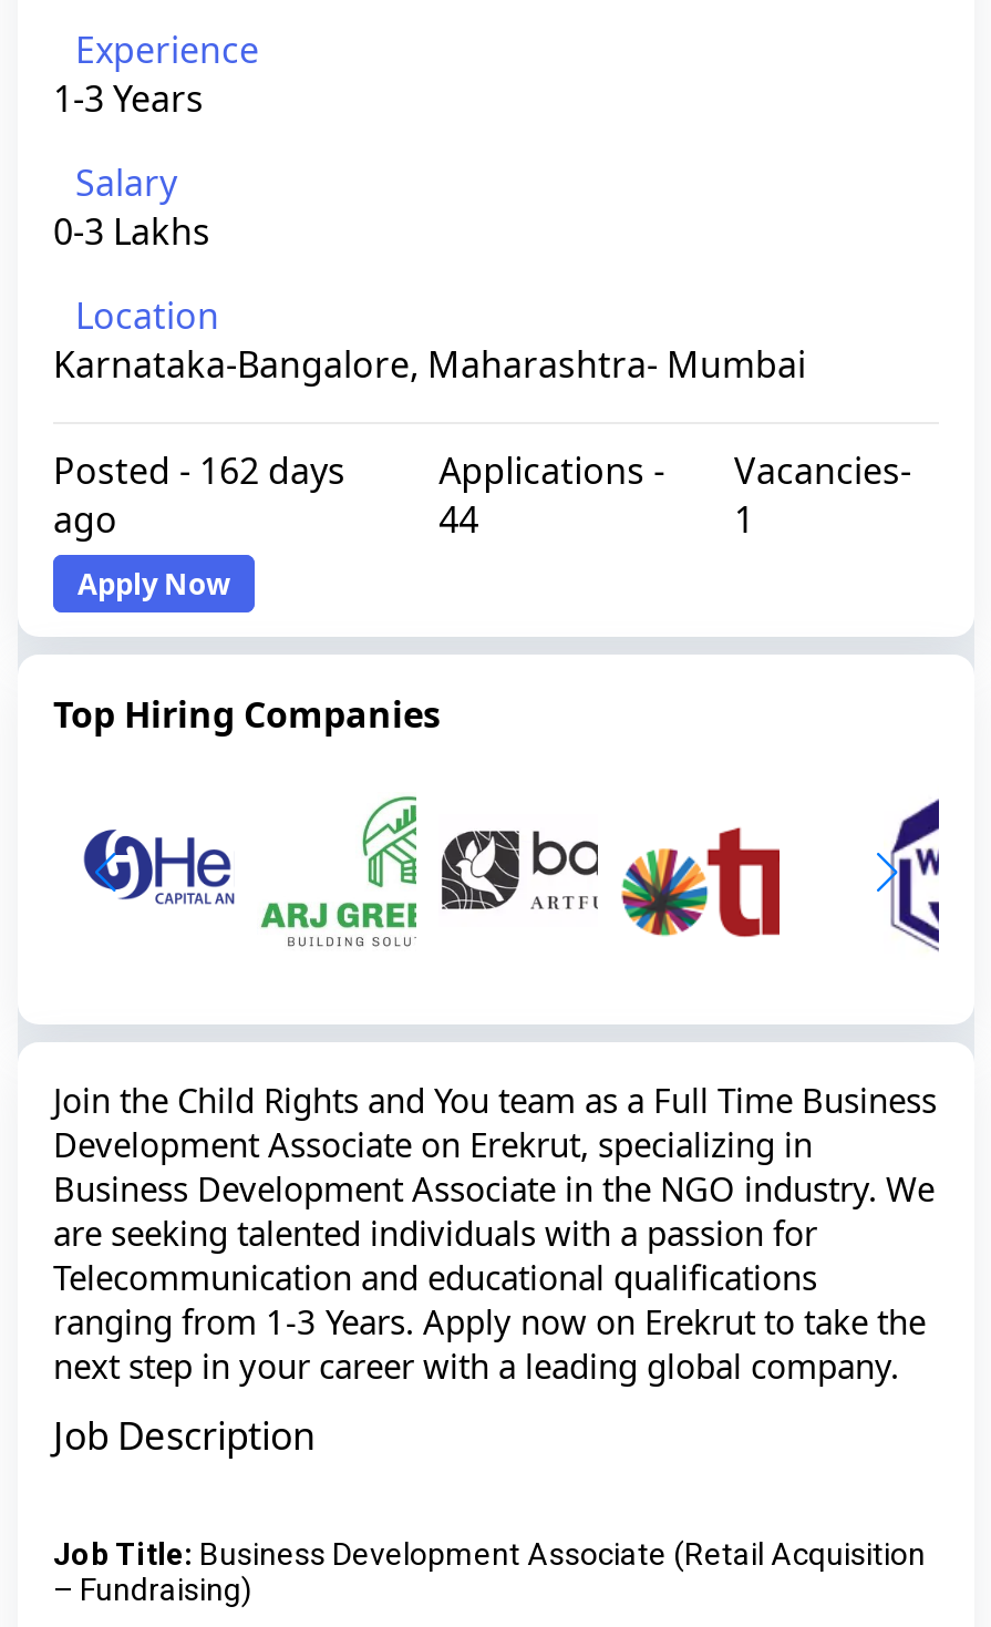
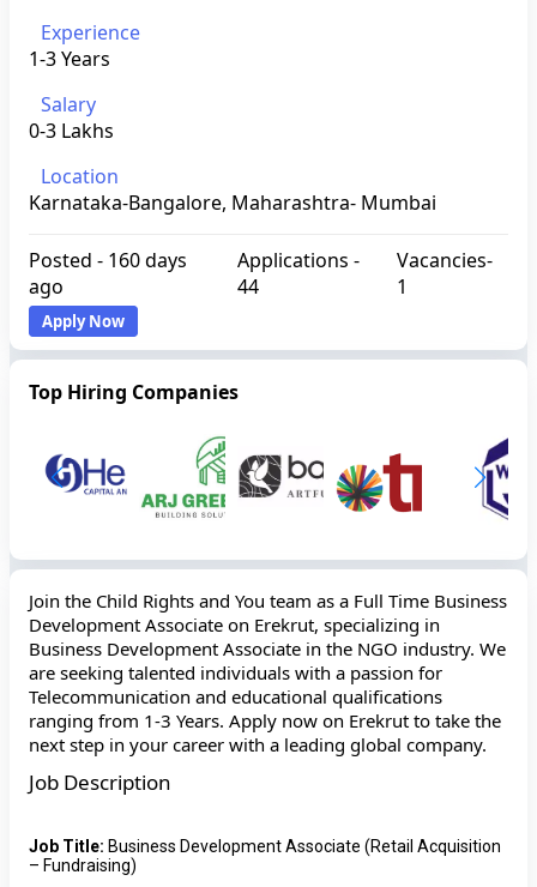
[53,447,911,495] Posted - 162 days Applications - Vacancies- -> [29,247,493,273] Posted - 160 days Applications - Vacancies-

